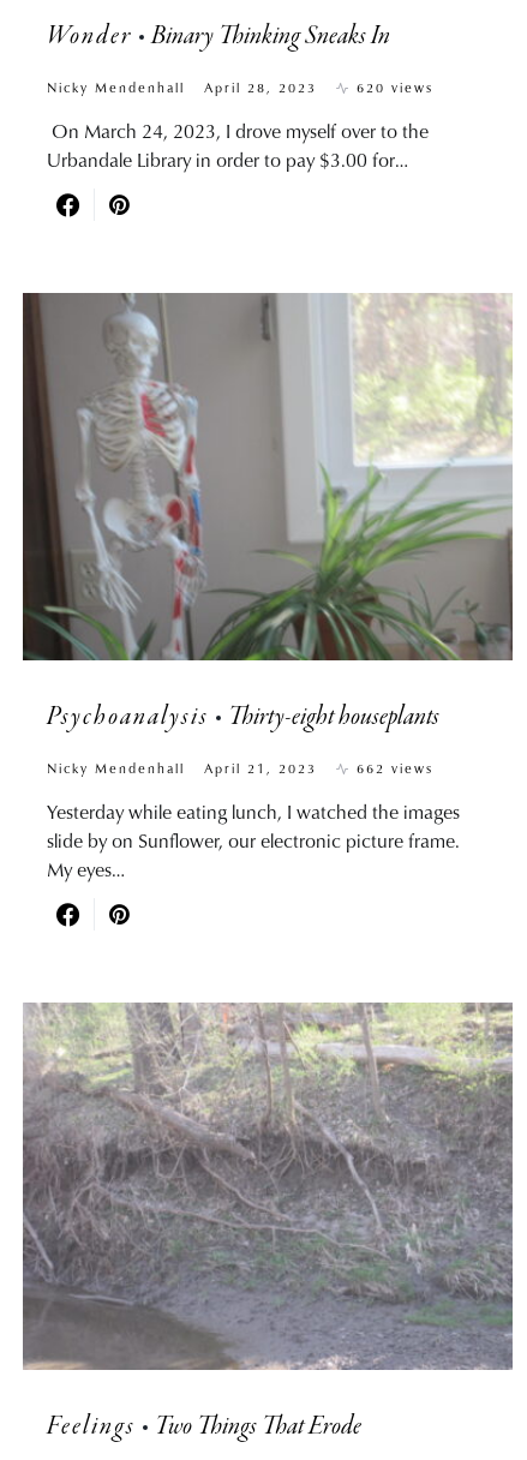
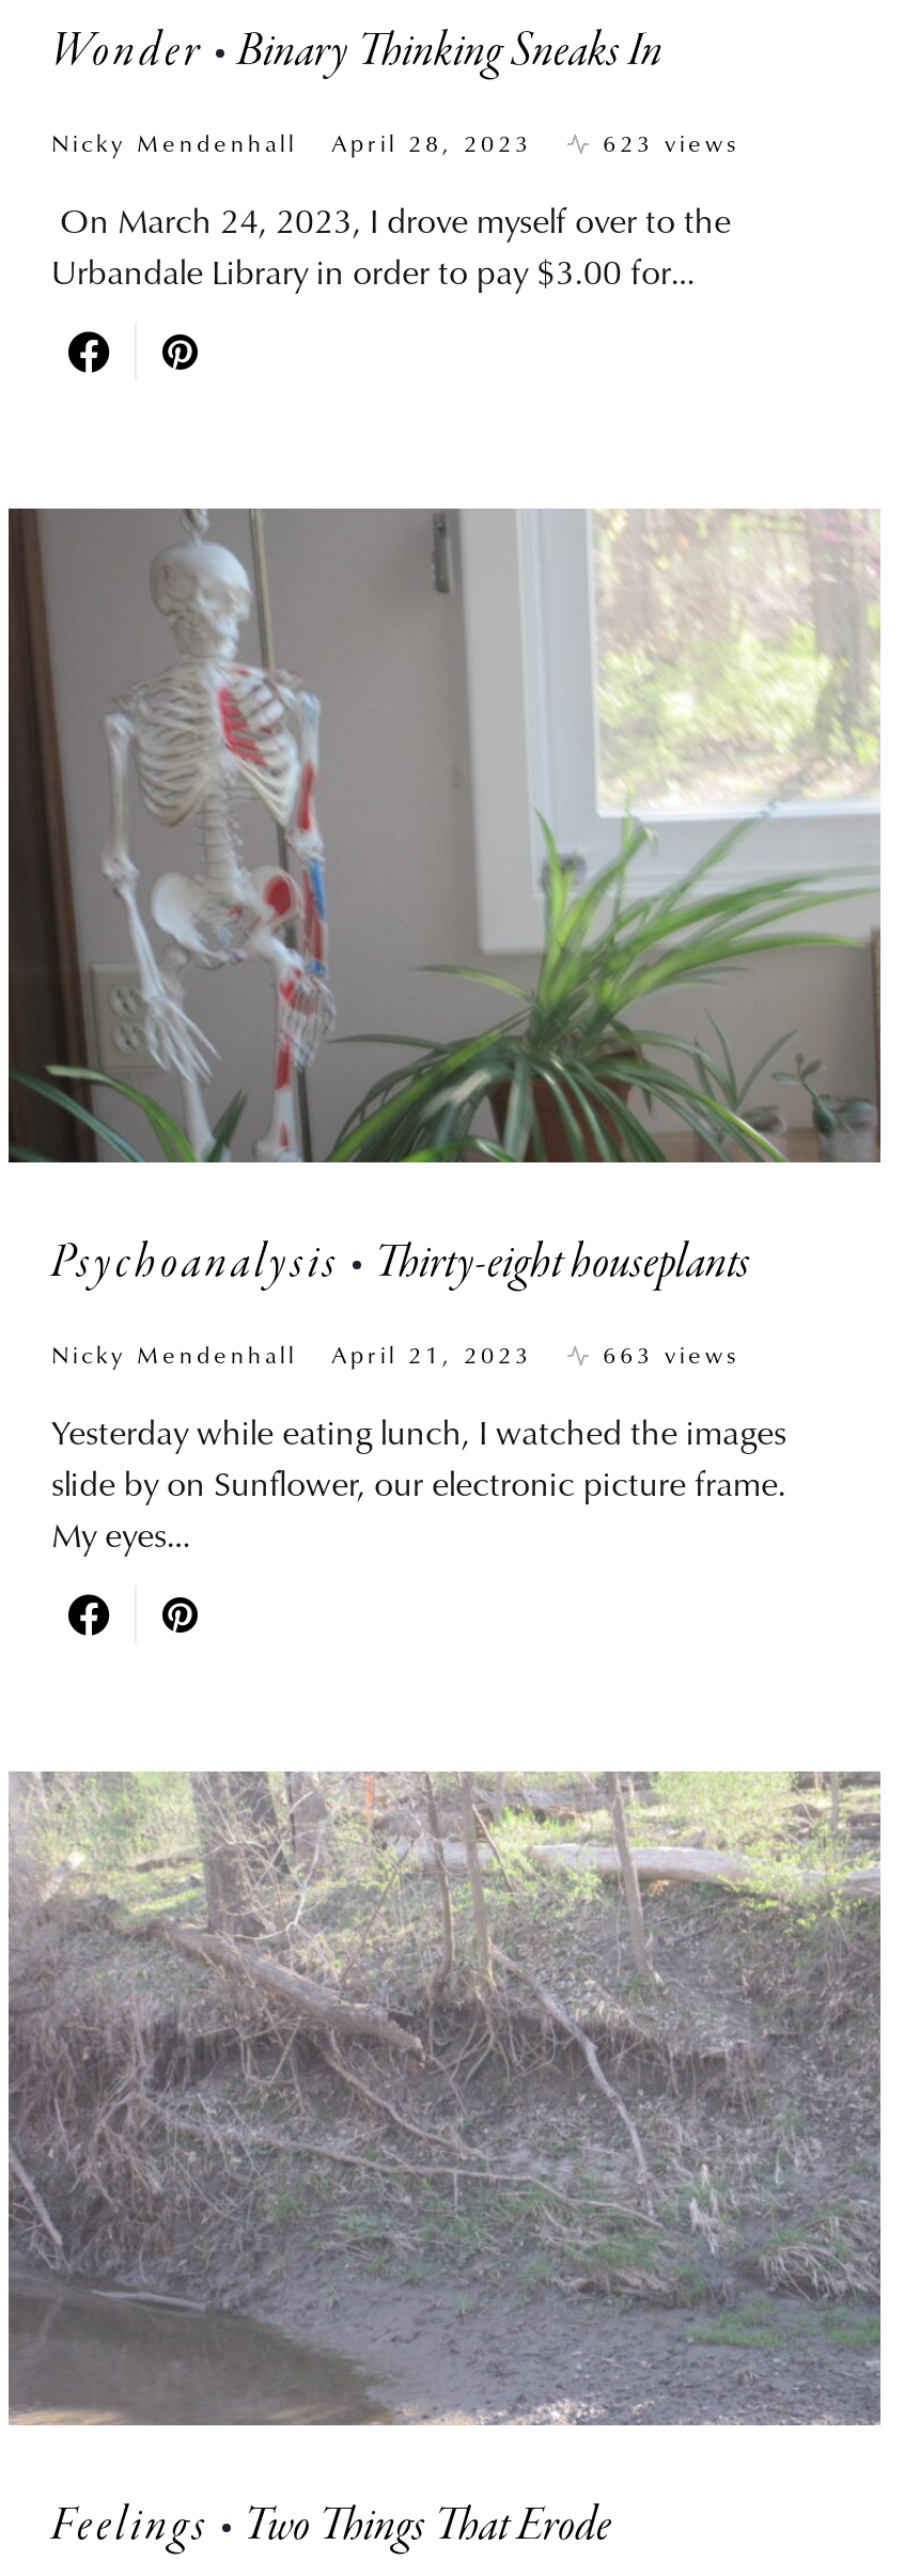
[357,78,433,96] 620 views -> [603,126,739,158] 623 views
[357,759,433,777] 662 views -> [603,1338,739,1370] 663 views

